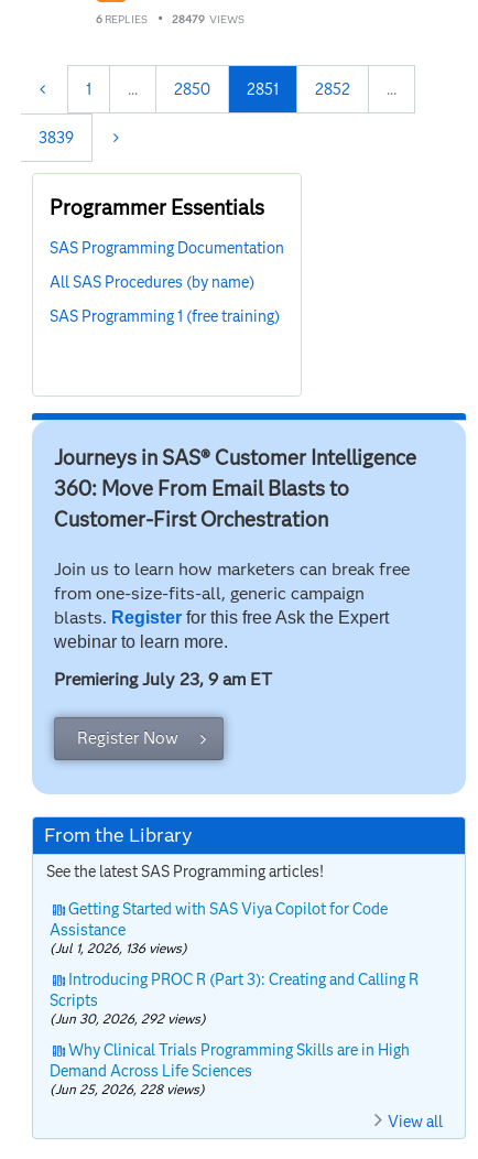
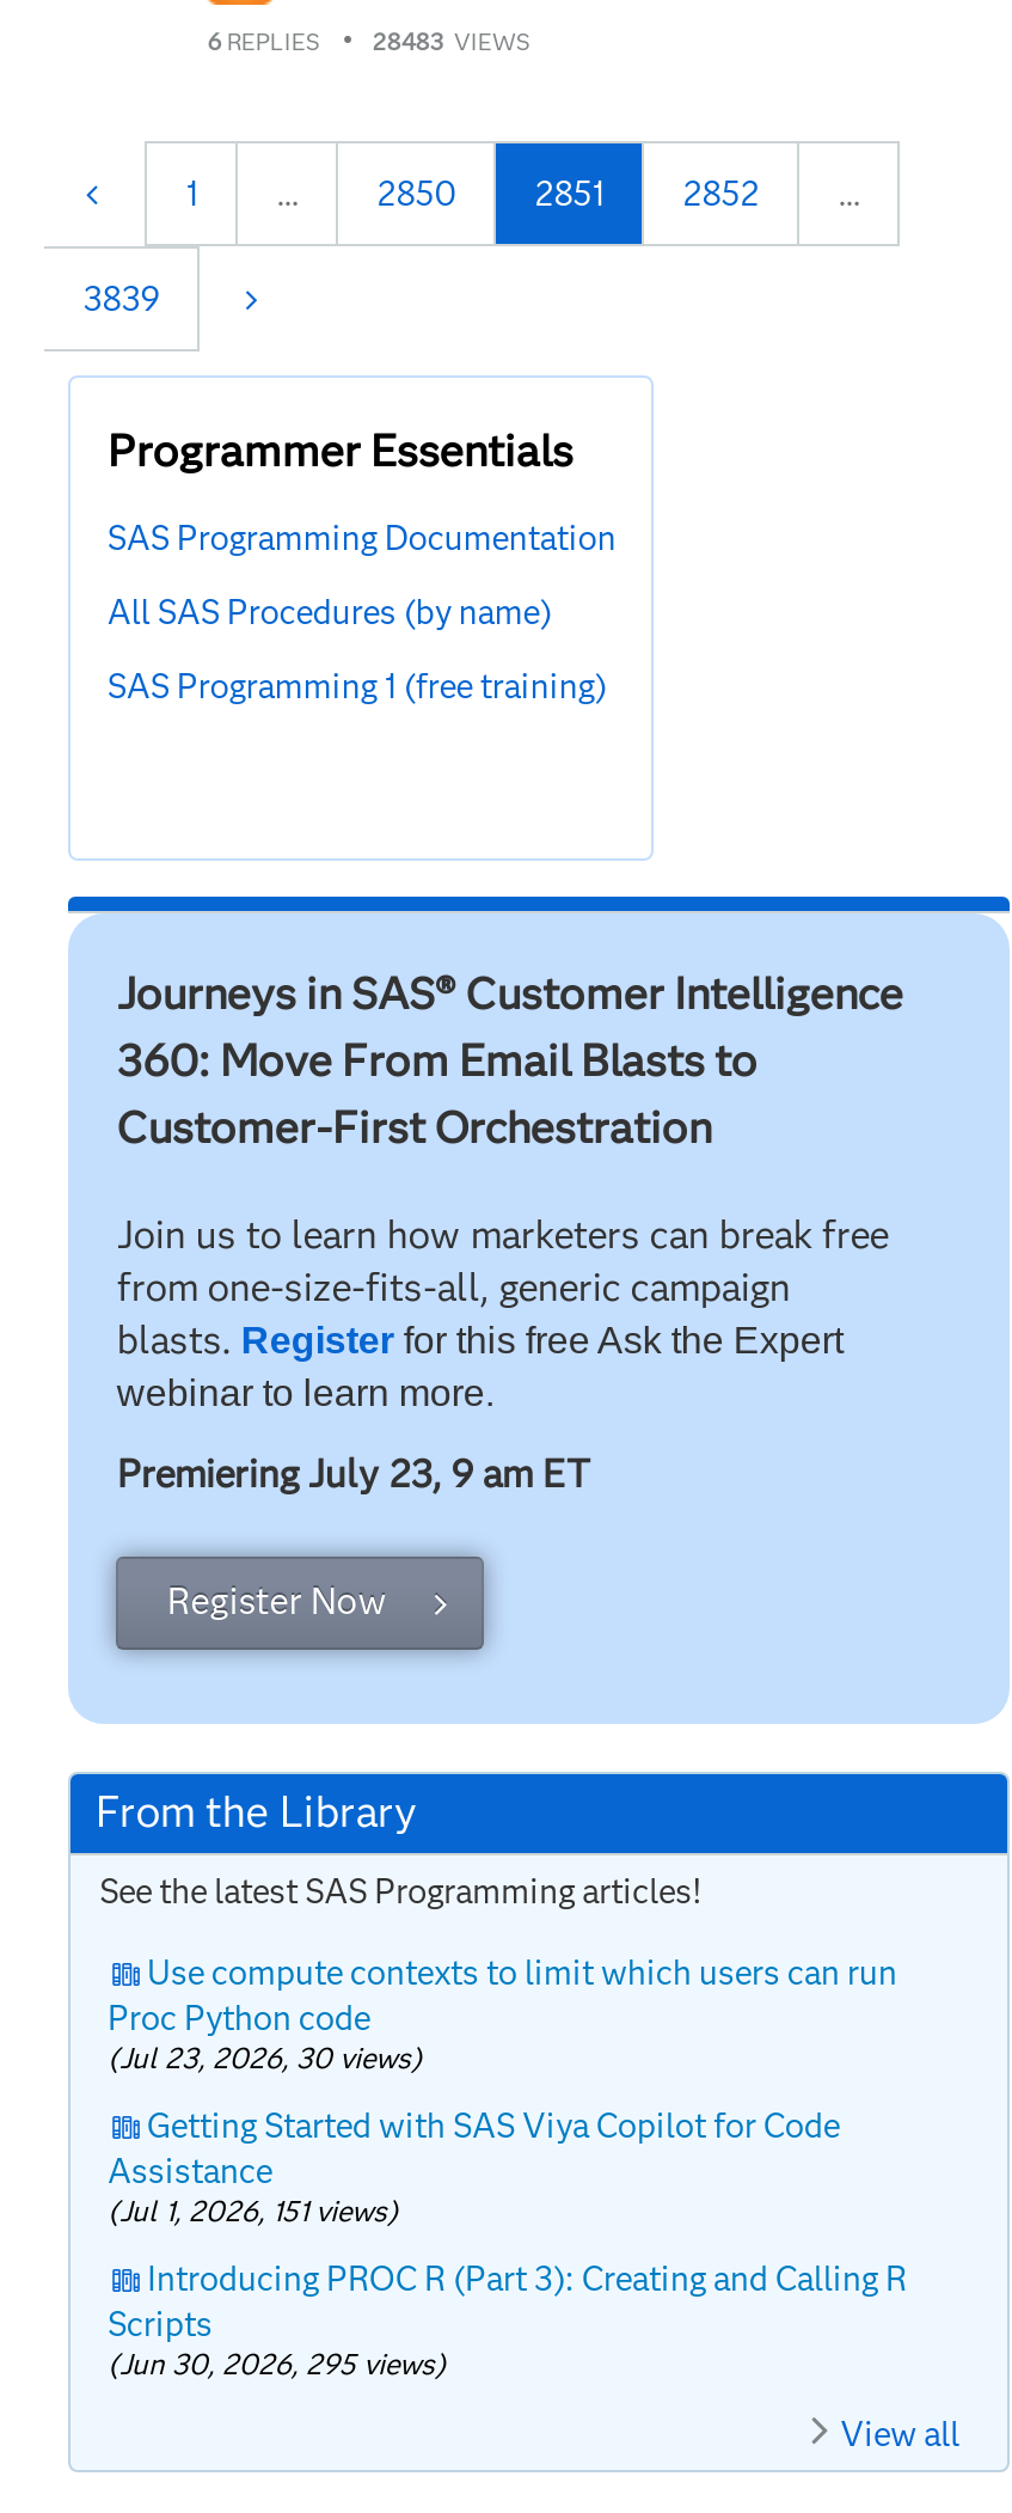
[96,12,245,26] 6 REPLIES 28479 VIEWS -> [208,25,530,56] 6 REPLIES 28483 VIEWS
none -> [107,1951,897,2075] Use compute contexts to limit which users can run | Proc Python code | (Jul 23, 2026, 30 views)
moved [50,899,388,940] -> [107,2104,840,2193]: Getting Started with SAS Viya Copilot for Code | Assistance
[50,940,188,956] (Jul 1, 2026, 136 views) -> [107,2193,399,2228] (Jul 1, 2026, 151 views)
moved [50,970,419,1010] -> [107,2257,907,2346]: Introducing PROC R (Part 3): Creating and Calling R | Scripts
[50,1010,410,1097] (Jun 30, 2026, 292 views) | Why Clinical Trials Programming Skills are in High | Demand Across Life Sciences | (Jun 25, 2026, 228 views) -> [107,2346,447,2381] (Jun 30, 2026, 295 views)

